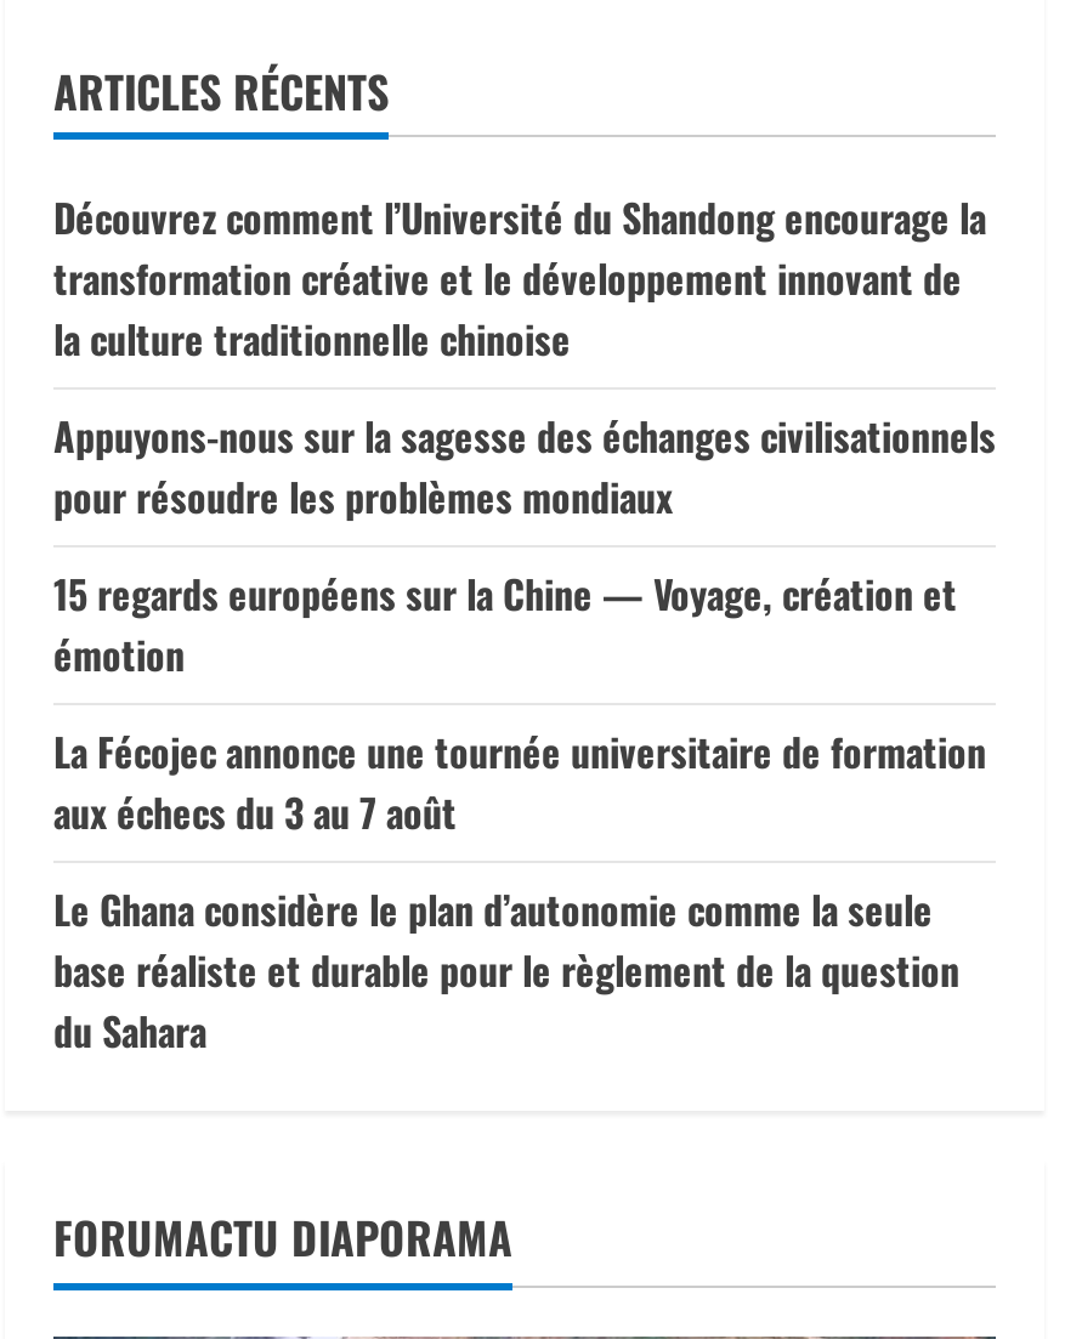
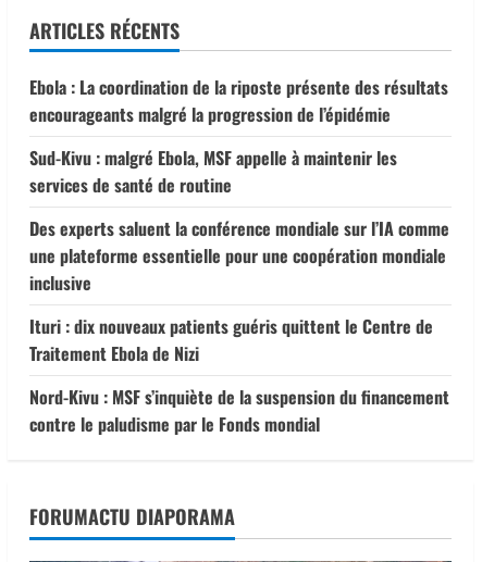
[53,188,986,368] Découvrez comment l’Université du Shandong encourage la | transformation créative et le développement innovant de | la culture traditionnelle chinoise -> [29,74,448,127] Ebola : La coordination de la riposte présente des résultats | encourageants malgré la progression de l’épidémie
[53,407,996,526] Appuyons-nous sur la sagesse des échanges civilisationnels | pour résoudre les problèmes mondiaux -> [29,145,397,198] Sud-Kivu : malgré Ebola, MSF appelle à maintenir les | services de santé de routine
[53,565,957,684] 15 regards européens sur la Chine — Voyage, création et | émotion -> [29,215,449,296] Des experts saluent la conférence mondiale sur l’IA comme | une plateforme essentielle pour une coopération mondiale | inclusive
[53,723,986,842] La Fécojec annonce une tournée universitaire de formation | aux échecs du 3 au 7 août -> [29,313,433,366] Ituri : dix nouveaux patients guéris quittent le Centre de | Traitement Ebola de Nizi
[53,880,959,1060] Le Ghana considère le plan d’autonomie comme la seule | base réaliste et durable pour le règlement de la question | du Sahara -> [29,384,449,437] Nord-Kivu : MSF s’inquiète de la suspension du financement | contre le paludisme par le Fonds mondial

